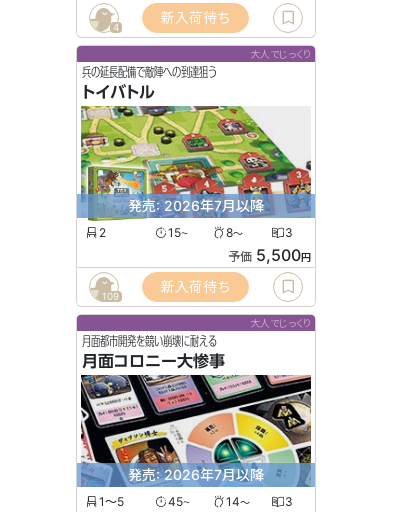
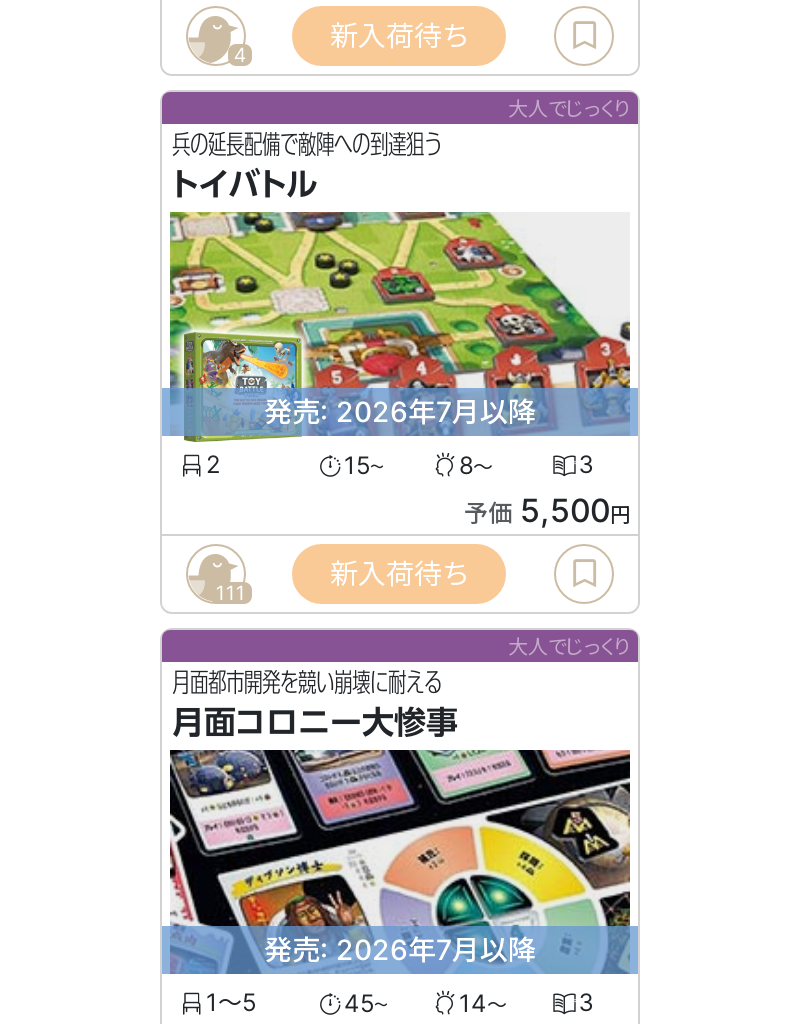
[102,291,119,302] 109 -> [216,582,246,604] 111

